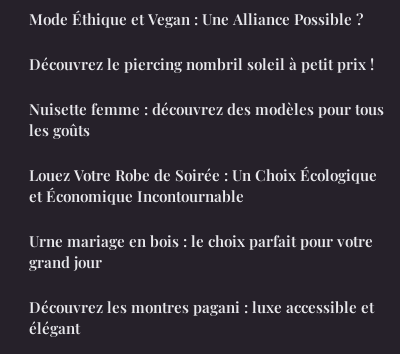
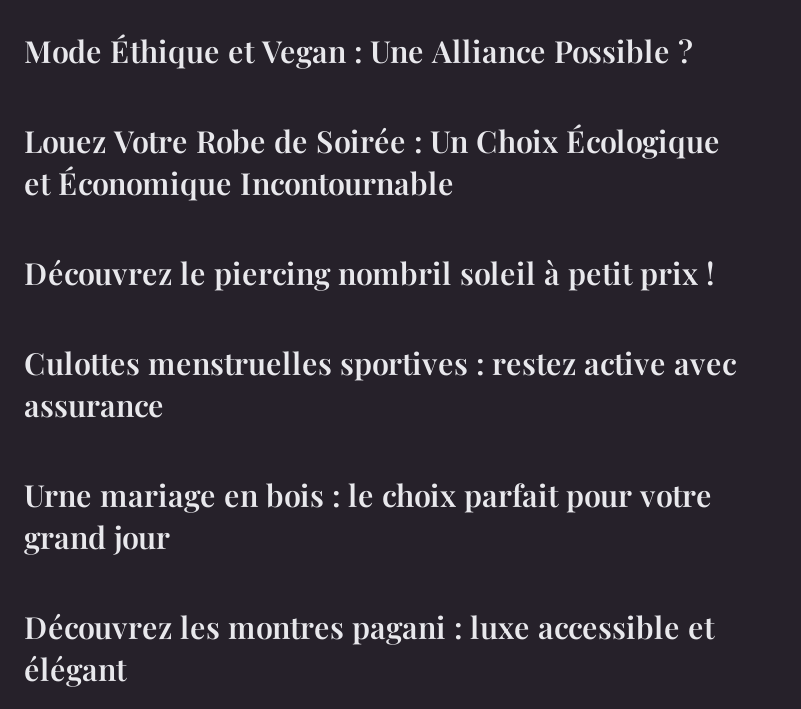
moved [29,53,374,73] -> [24,252,714,292]: Découvrez le piercing nombril soleil à petit prix !
[29,98,384,139] Nuisette femme : découvrez des modèles pour tous | les goûts -> none
moved [29,164,377,205] -> [24,120,720,202]: Louez Votre Robe de Soirée : Un Choix Écologique | et Économique Incontournable
none -> [24,342,736,424] Culottes menstruelles sportives : restez active avec | assurance

